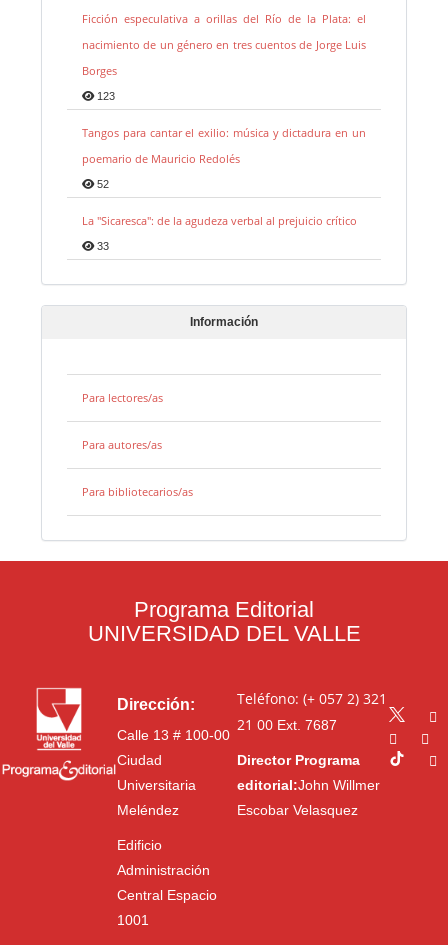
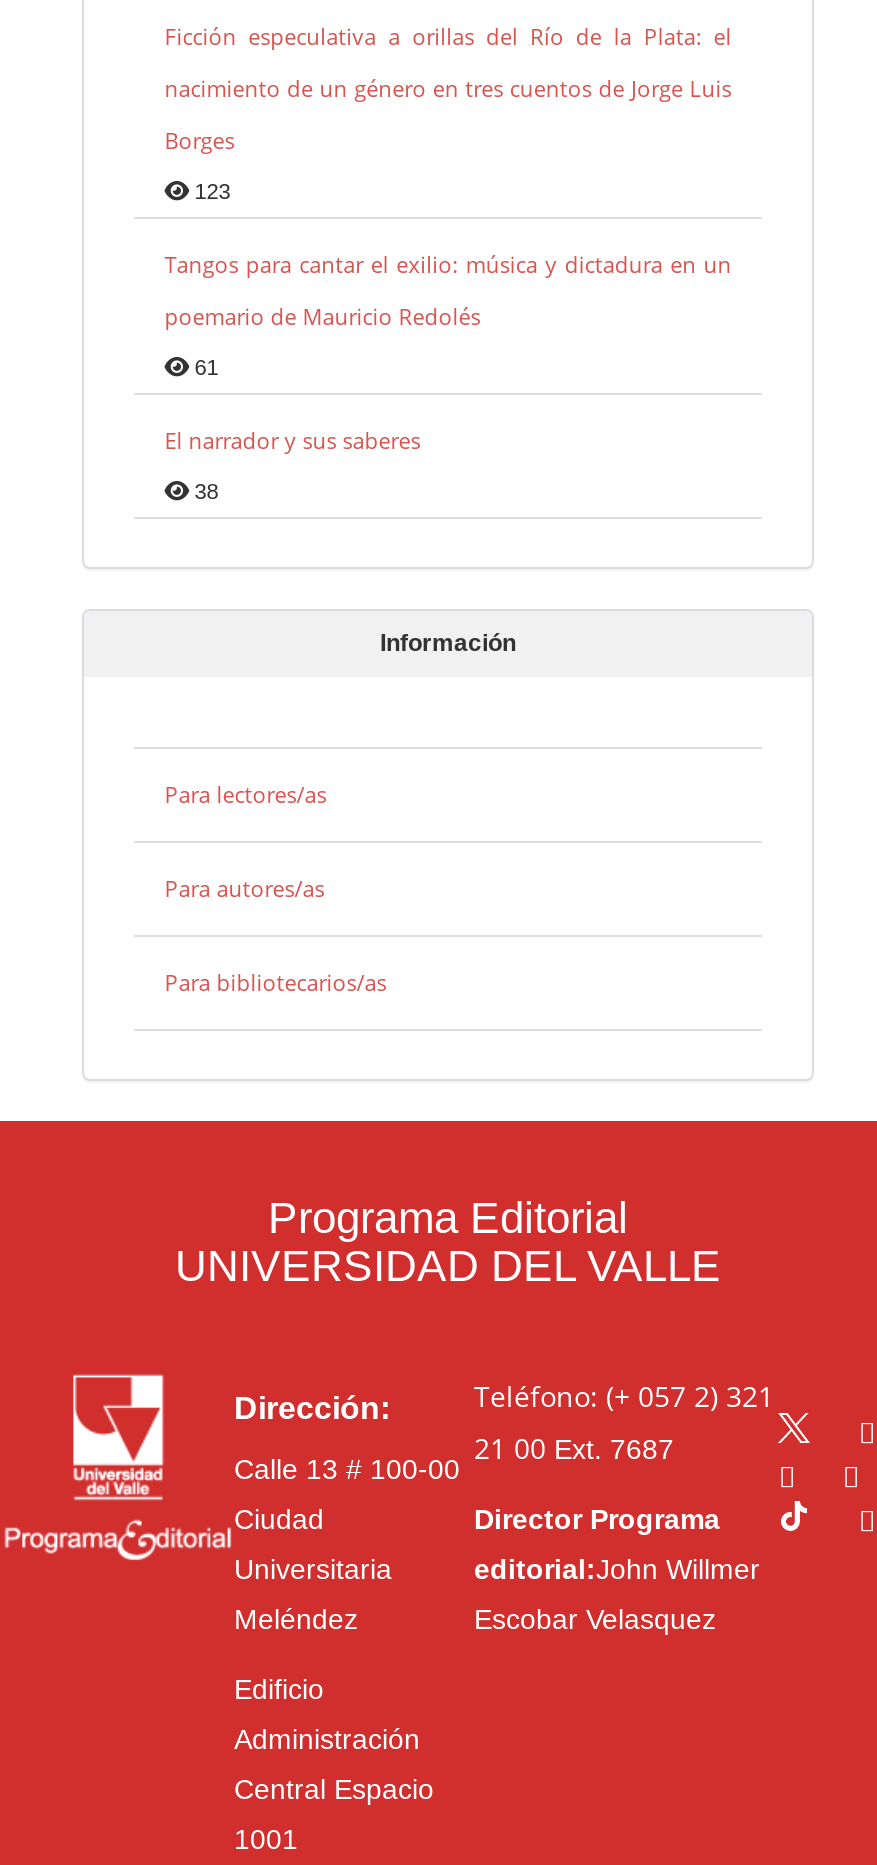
[94,178,109,190] 52 -> [188,356,218,380] 61
[82,213,357,228] La "Sicaresca": de la agudeza verbal al prejuicio crítico -> [164,426,420,456] El narrador y sus saberes
[94,240,109,252] 33 -> [188,480,218,504] 38

